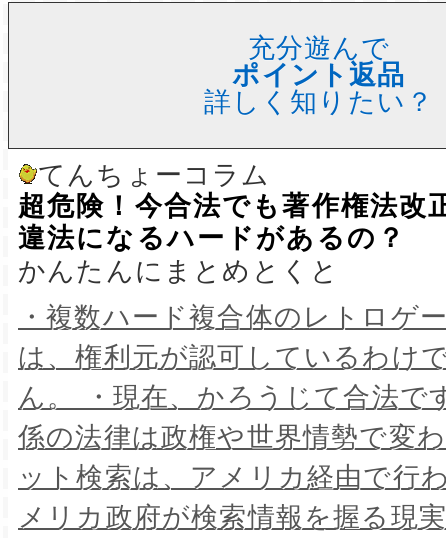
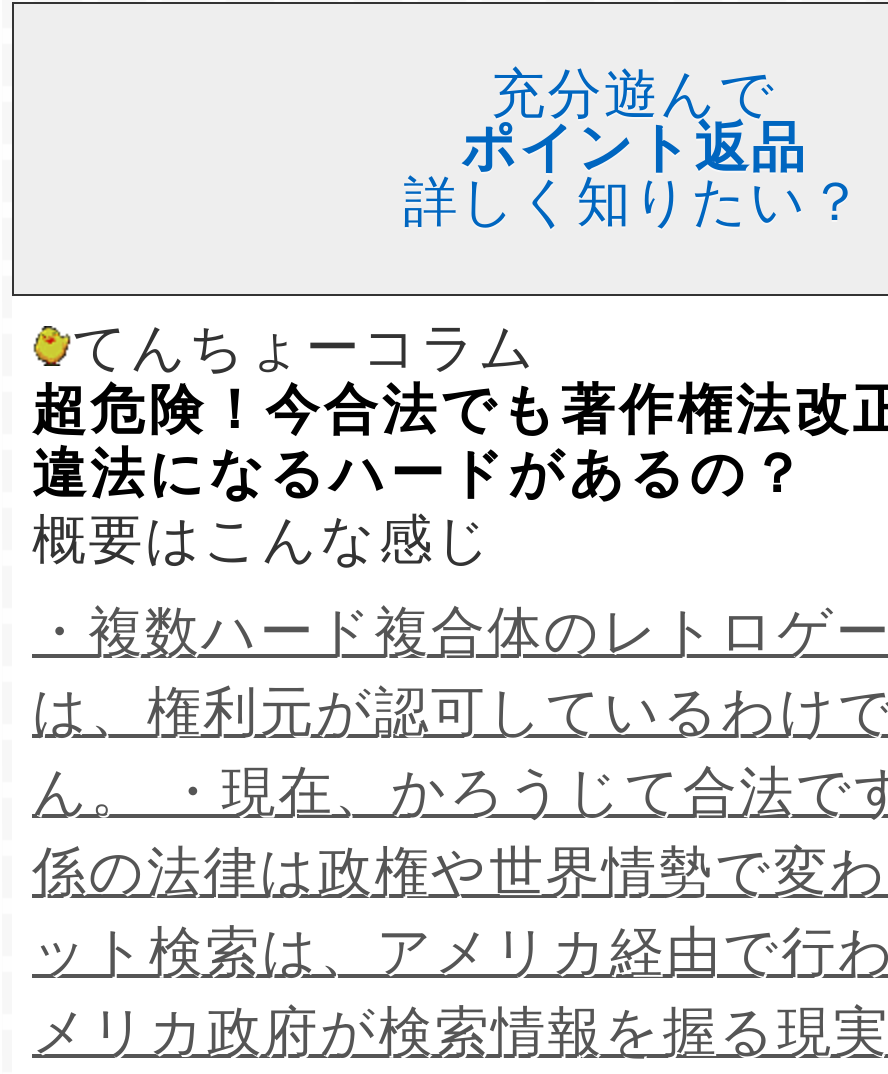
[18,256,339,286] かんたんにまとめとくと -> [32,510,493,570] 概要はこんな感じ

